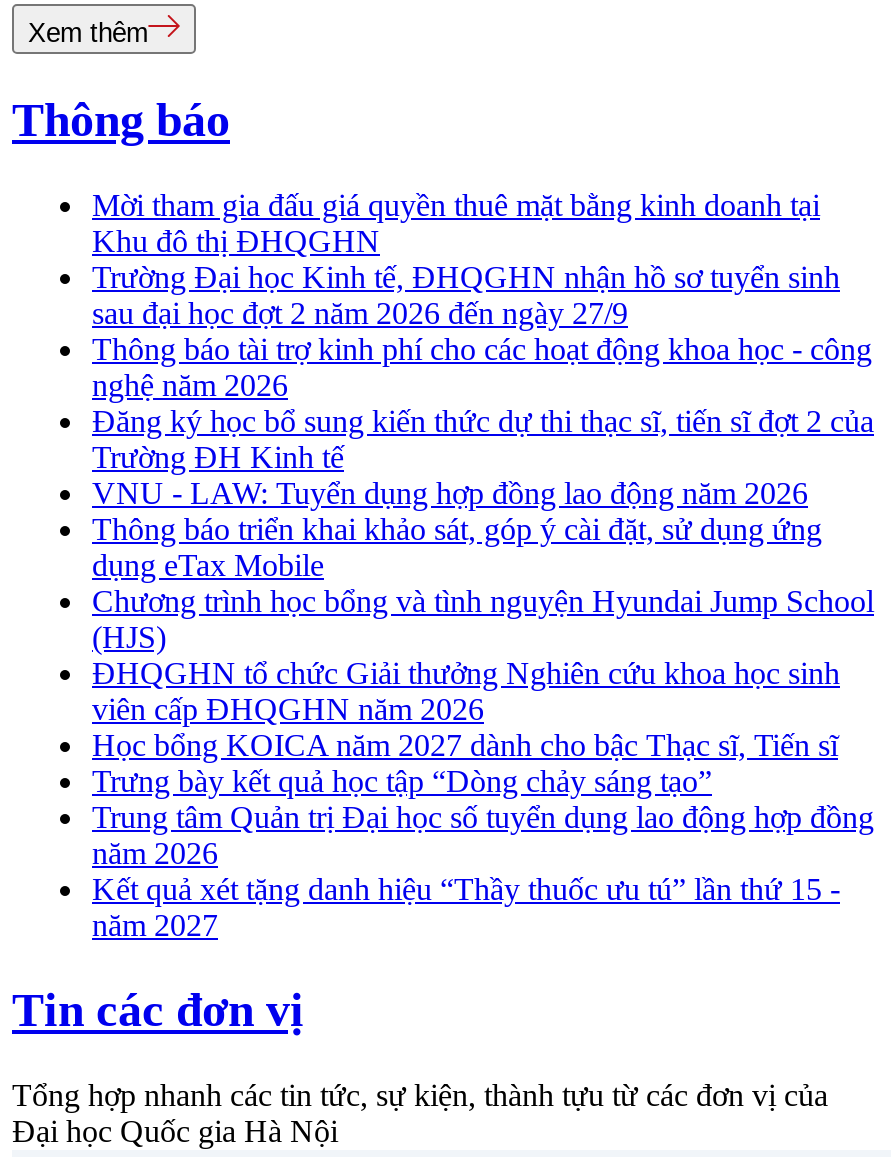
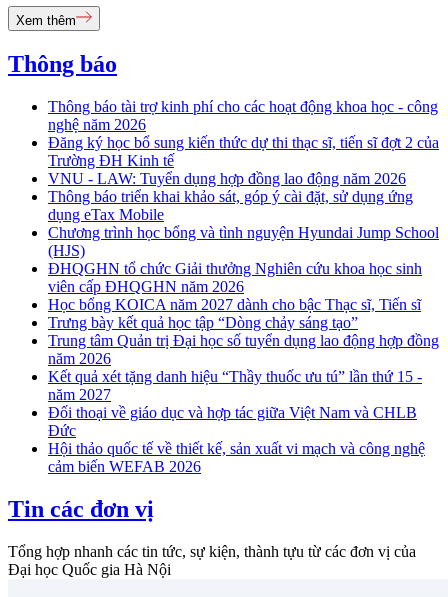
[92,188,840,330] Mời tham gia đấu giá quyền thuê mặt bằng kinh doanh tại | Khu đô thị ĐHQGHN | Trường Đại học Kinh tế, ĐHQGHN nhận hồ sơ tuyển sinh | sau đại học đợt 2 năm 2026 đến ngày 27/9 -> none
moved [92,332,874,942] -> [48,98,439,403]: Thông báo tài trợ kinh phí cho các hoạt động khoa học - công | nghệ năm 2026 | Đăng ký học bổ sung kiến thức dự thi thạc sĩ, tiến sĩ đợt 2 của | ... | Kết quả xét tặng danh hiệu “Thầy thuốc ưu tú” lần thứ 15 - | năm 2027
none -> [48,404,425,475] Đối thoại về giáo dục và hợp tác giữa Việt Nam và CHLB | Đức | Hội thảo quốc tế về thiết kế, sản xuất vi mạch và công nghệ | cảm biến WEFAB 2026

